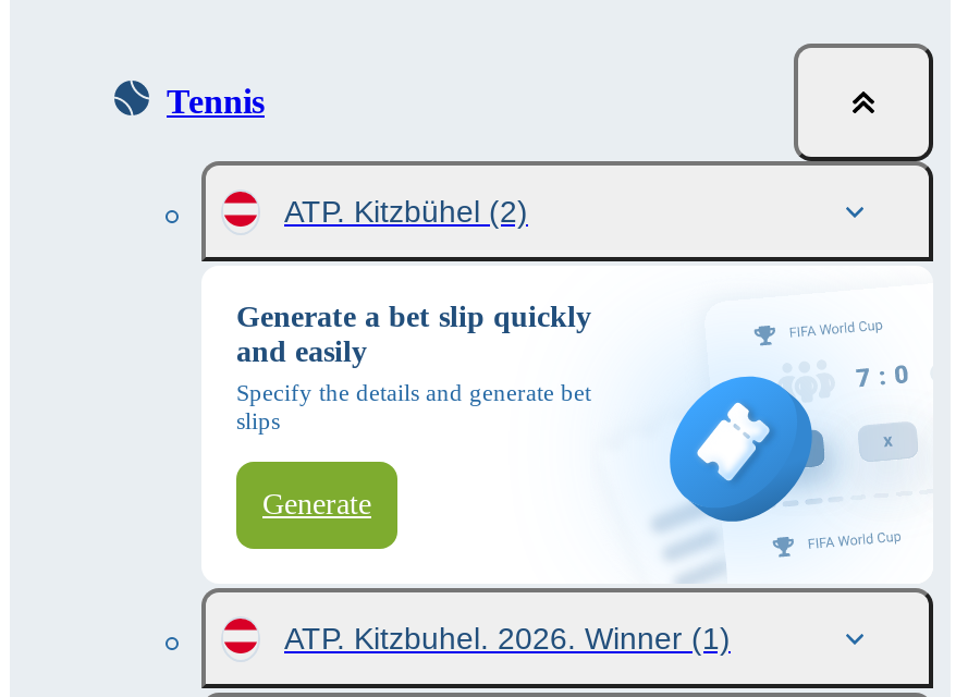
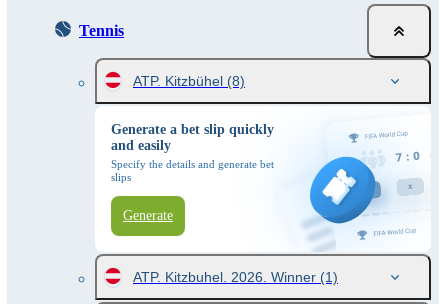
[284,194,528,229] ATP. Kitzbühel (2) -> [133,73,245,89] ATP. Kitzbühel (8)

